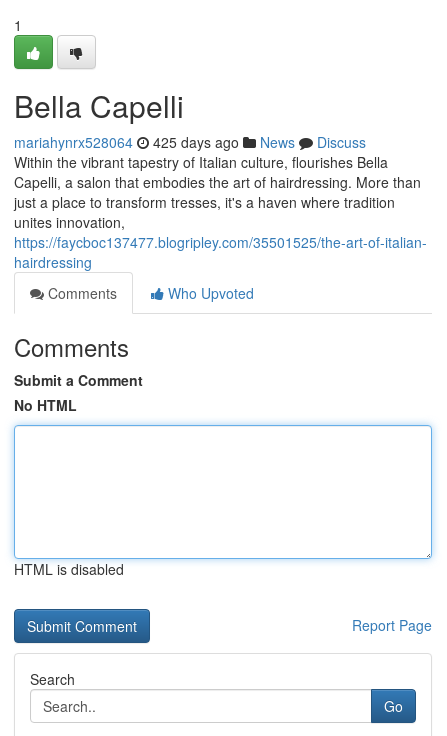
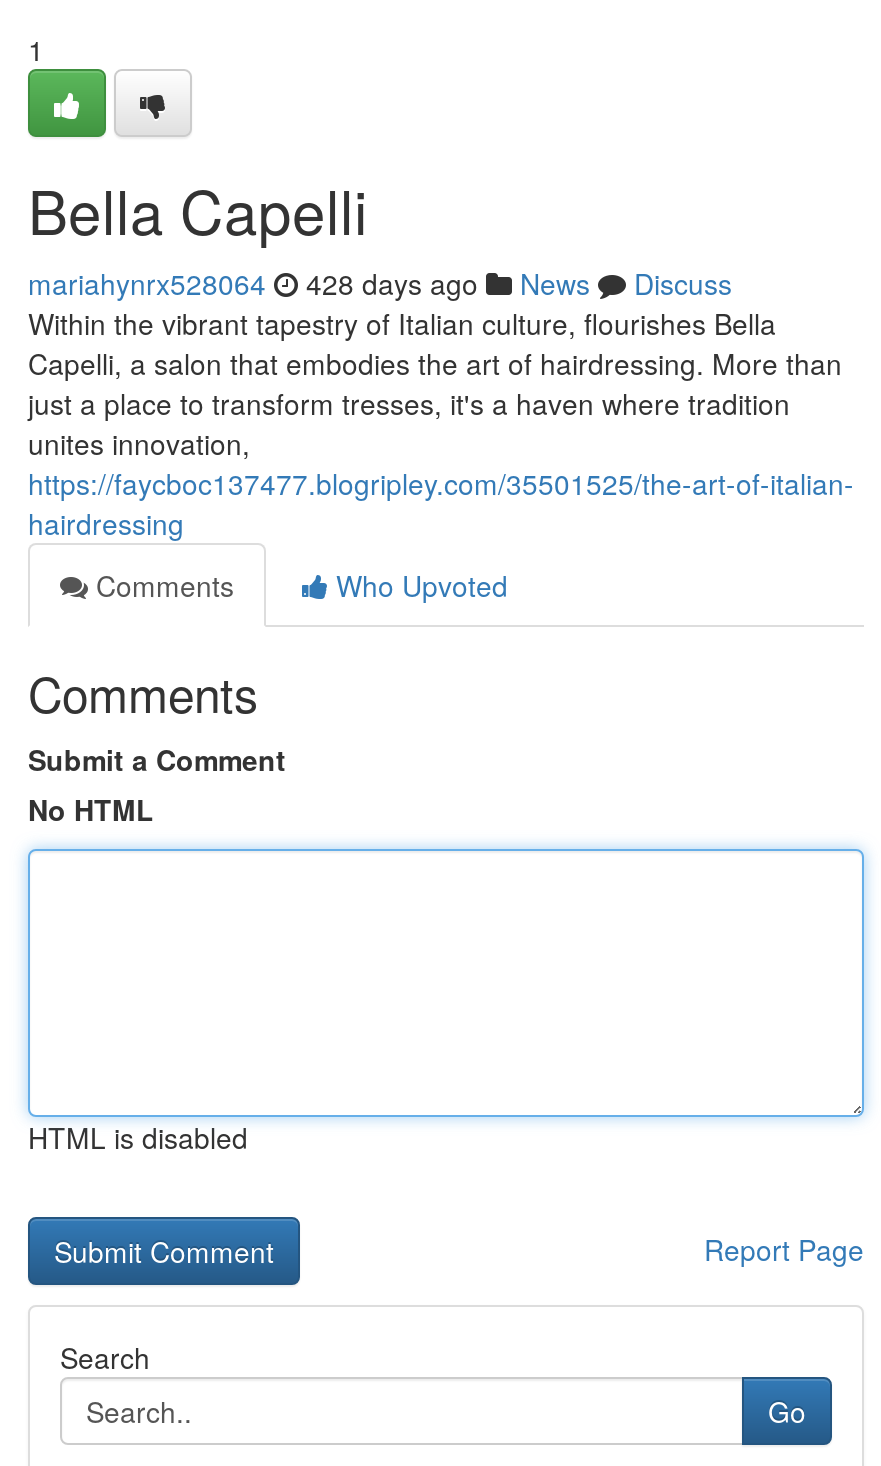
[14,132,366,152] mariahynrx528064 425 days ago News Discuss -> [28,263,732,303] mariahynrx528064 428 days ago News Discuss

